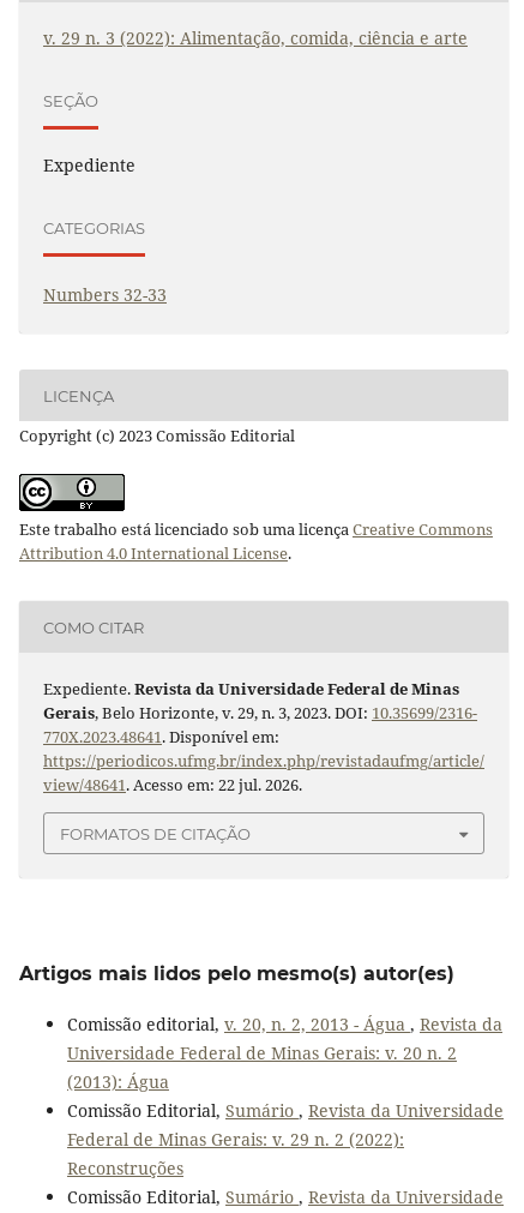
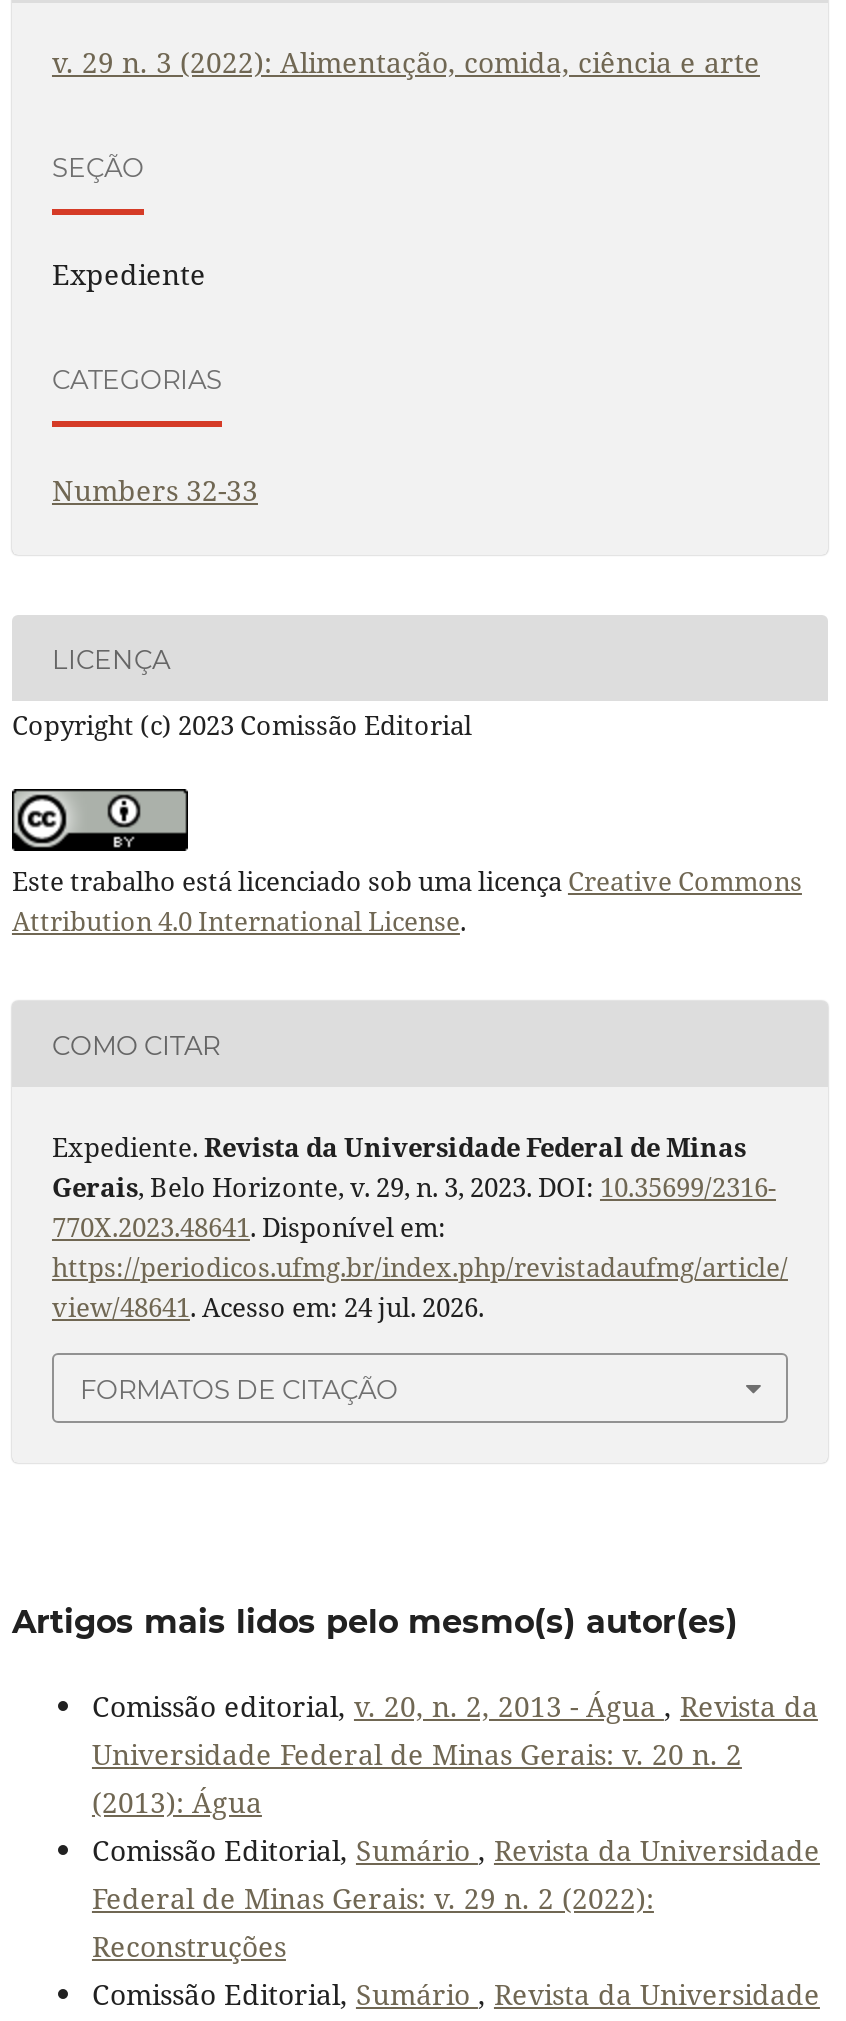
[43,774,302,796] view/48641. Acesso em: 22 jul. 2026. -> [52,1290,484,1326] view/48641. Acesso em: 24 jul. 2026.

